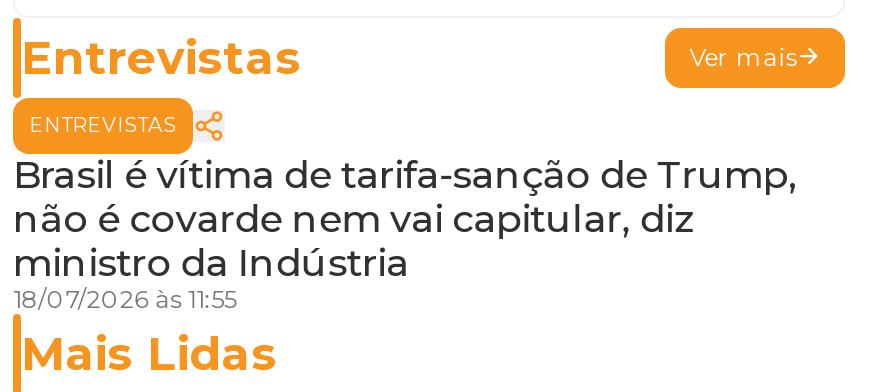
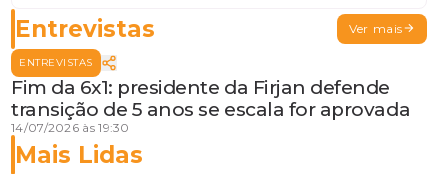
[13,153,797,315] Brasil é vítima de tarifa-sanção de Trump, | não é covarde nem vai capitular, diz | ministro da Indústria | 18/07/2026 às 11:55 -> [11,76,410,135] Fim da 6x1: presidente da Firjan defende | transição de 5 anos se escala for aprovada | 14/07/2026 às 19:30

